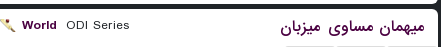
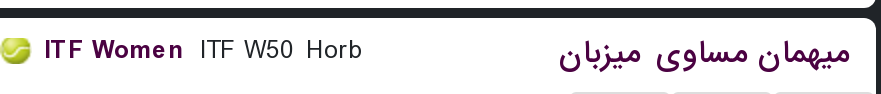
[22,16,129,35] World ODI Series -> [44,32,360,70] ITF Women ITF W50 Horb

